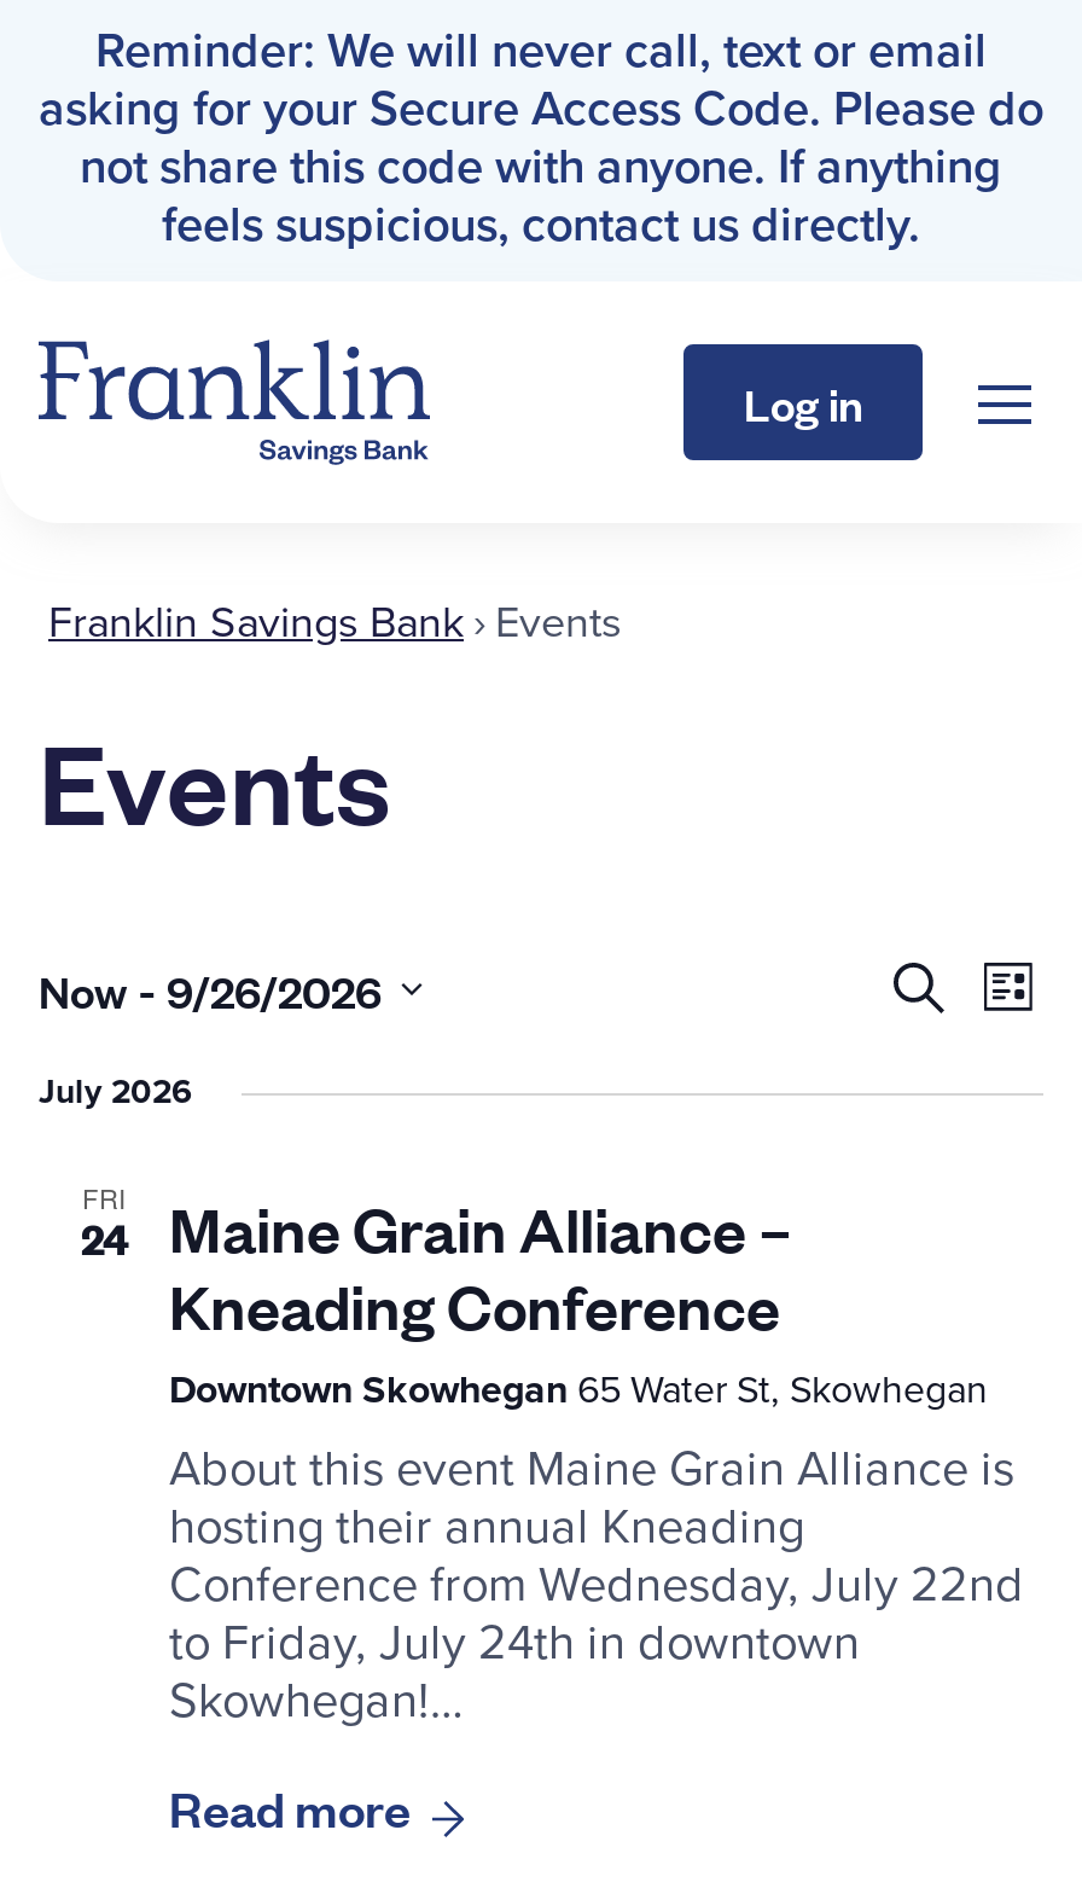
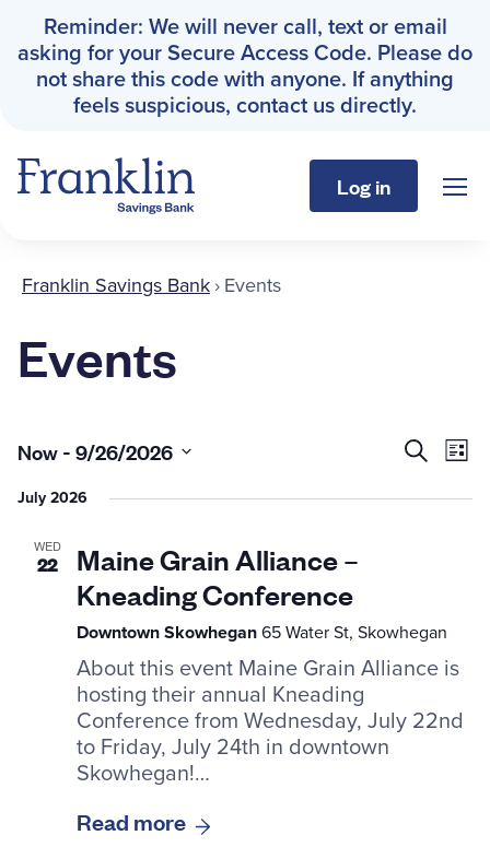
[81,1178,127,1267] FRI | 24 -> [33,537,61,577] WED | 22

